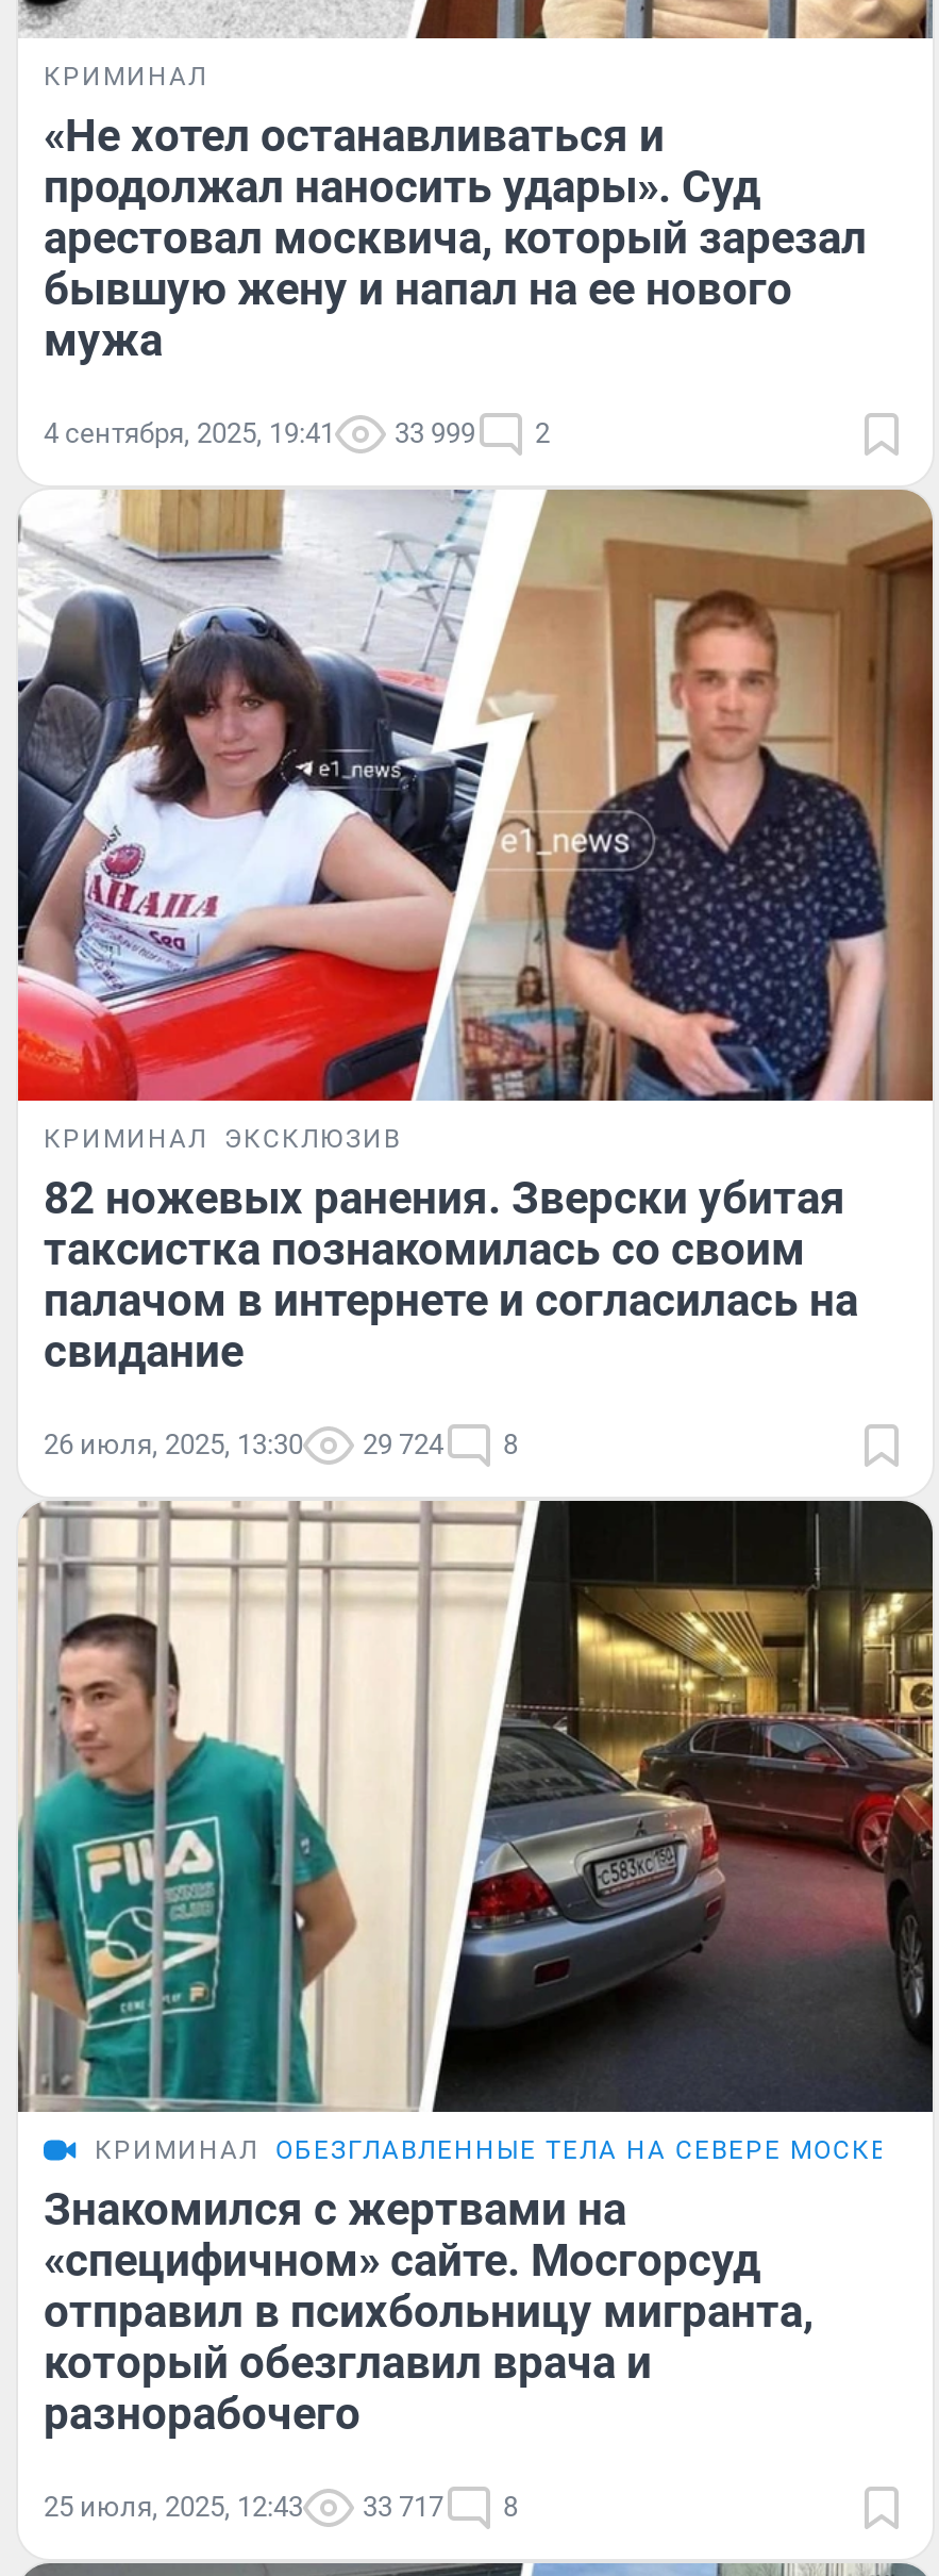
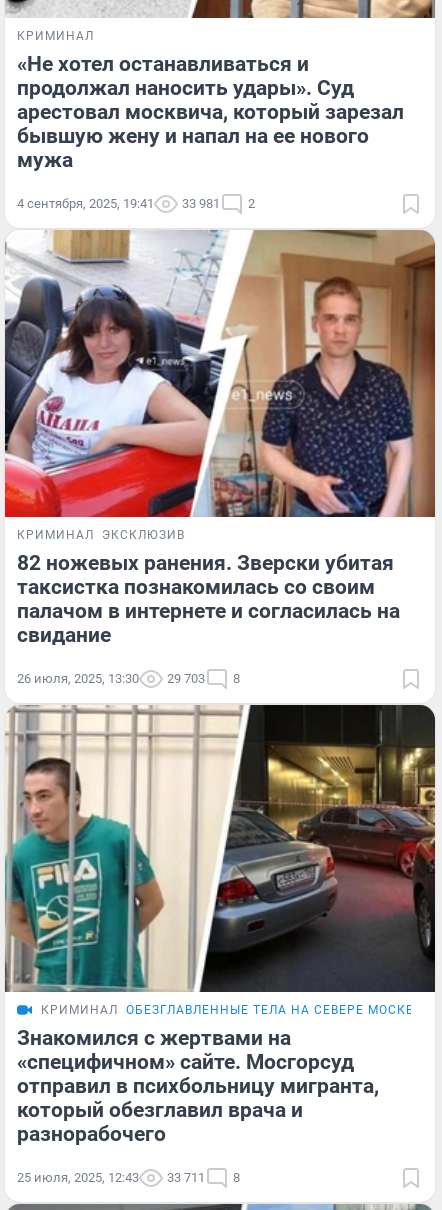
[44,418,550,450] 4 сентября, 2025, 19:41 33 999 2 -> [17,196,255,211] 4 сентября, 2025, 19:41 33 981 2
[44,1428,518,1460] 26 июля, 2025, 13:30 29 724 8 -> [17,671,240,686] 26 июля, 2025, 13:30 29 703 8
[44,2490,518,2522] 25 июля, 2025, 12:43 33 717 8 -> [17,1169,240,1184] 25 июля, 2025, 12:43 33 711 8

